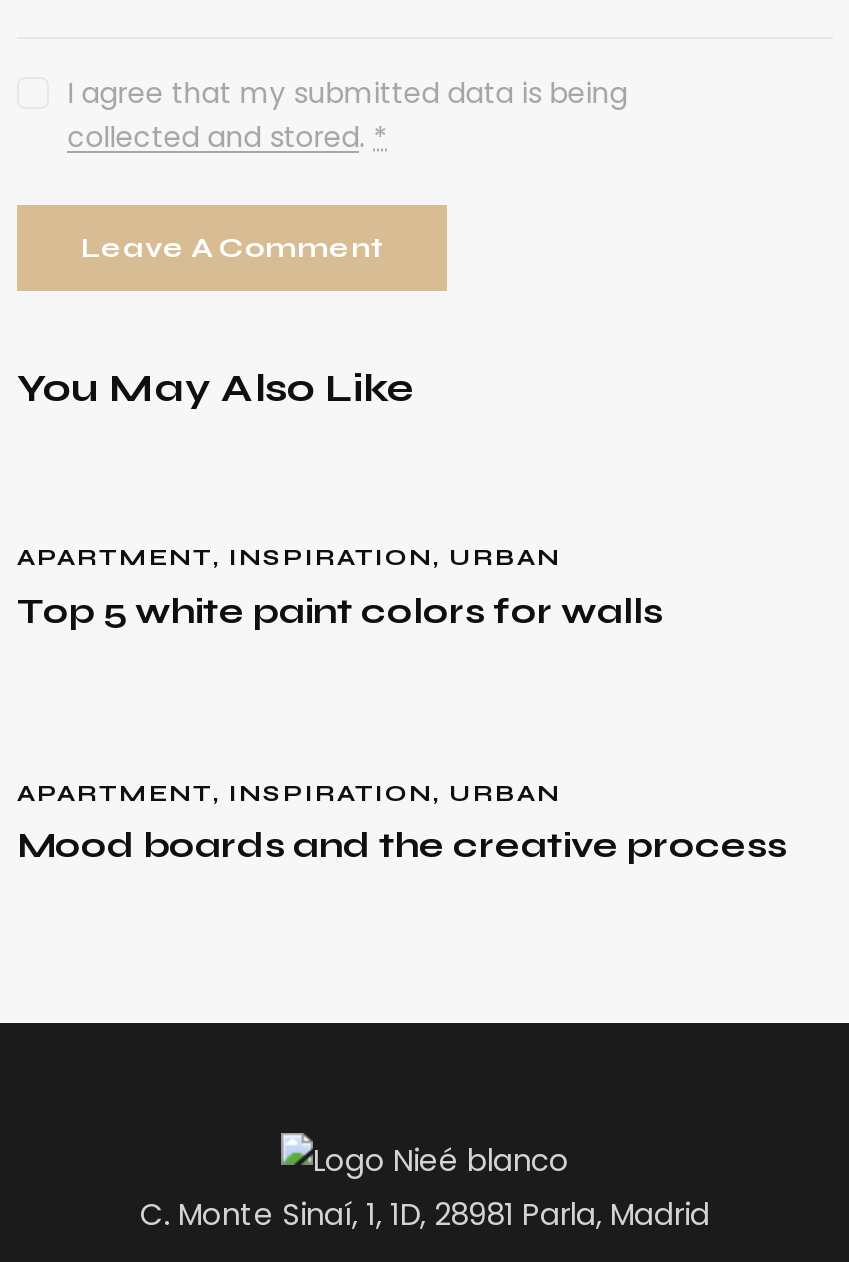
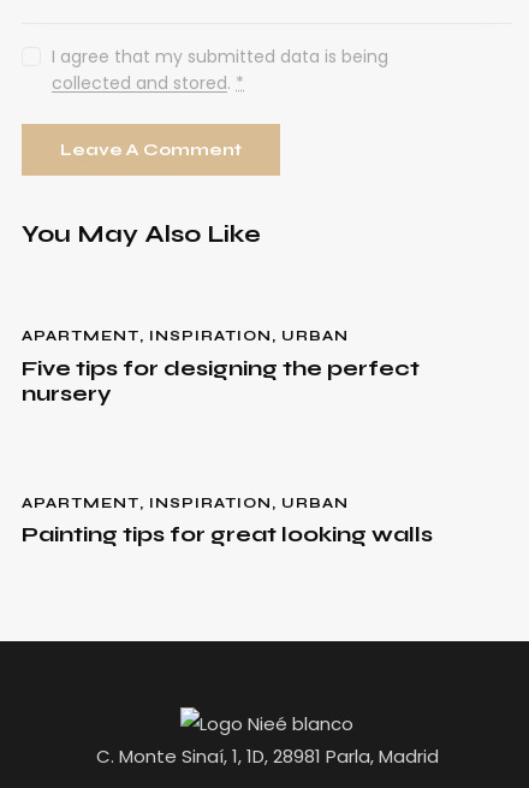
[17,588,663,632] Top 5 white paint colors for walls -> [22,354,420,406] Five tips for designing the perfect | nursery
[17,823,787,867] Mood boards and the creative process -> [22,521,433,547] Painting tips for great looking walls

